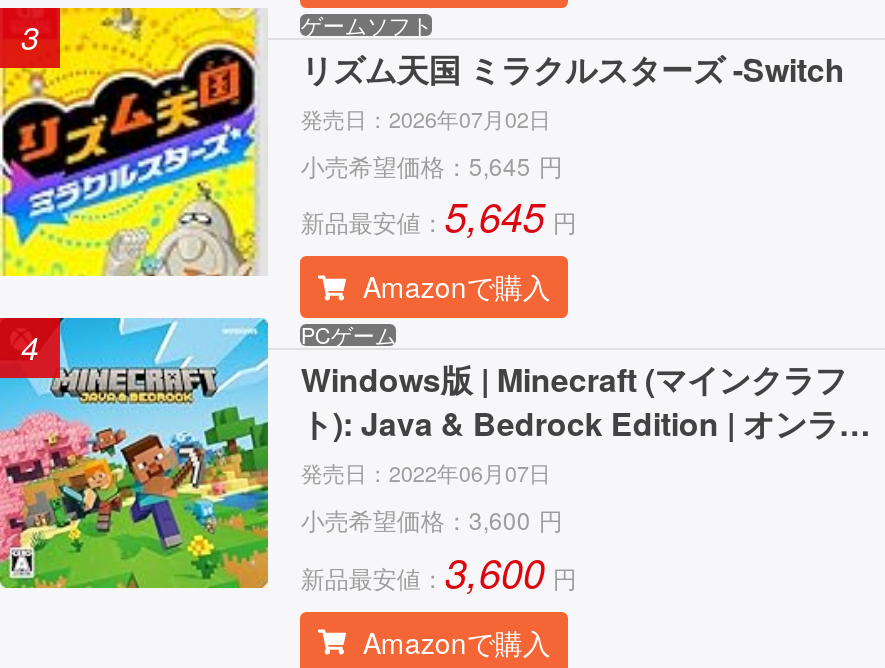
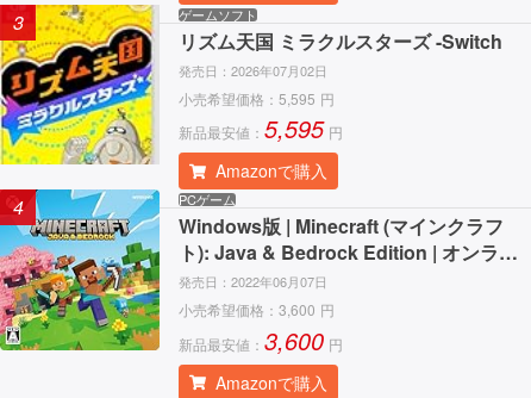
[301,148,563,182] 小売希望価格：5,645 円 -> [179,88,335,108] 小売希望価格：5,595 円
[301,186,577,244] 新品最安値：5,645 円 -> [179,111,343,146] 新品最安値：5,595 円

